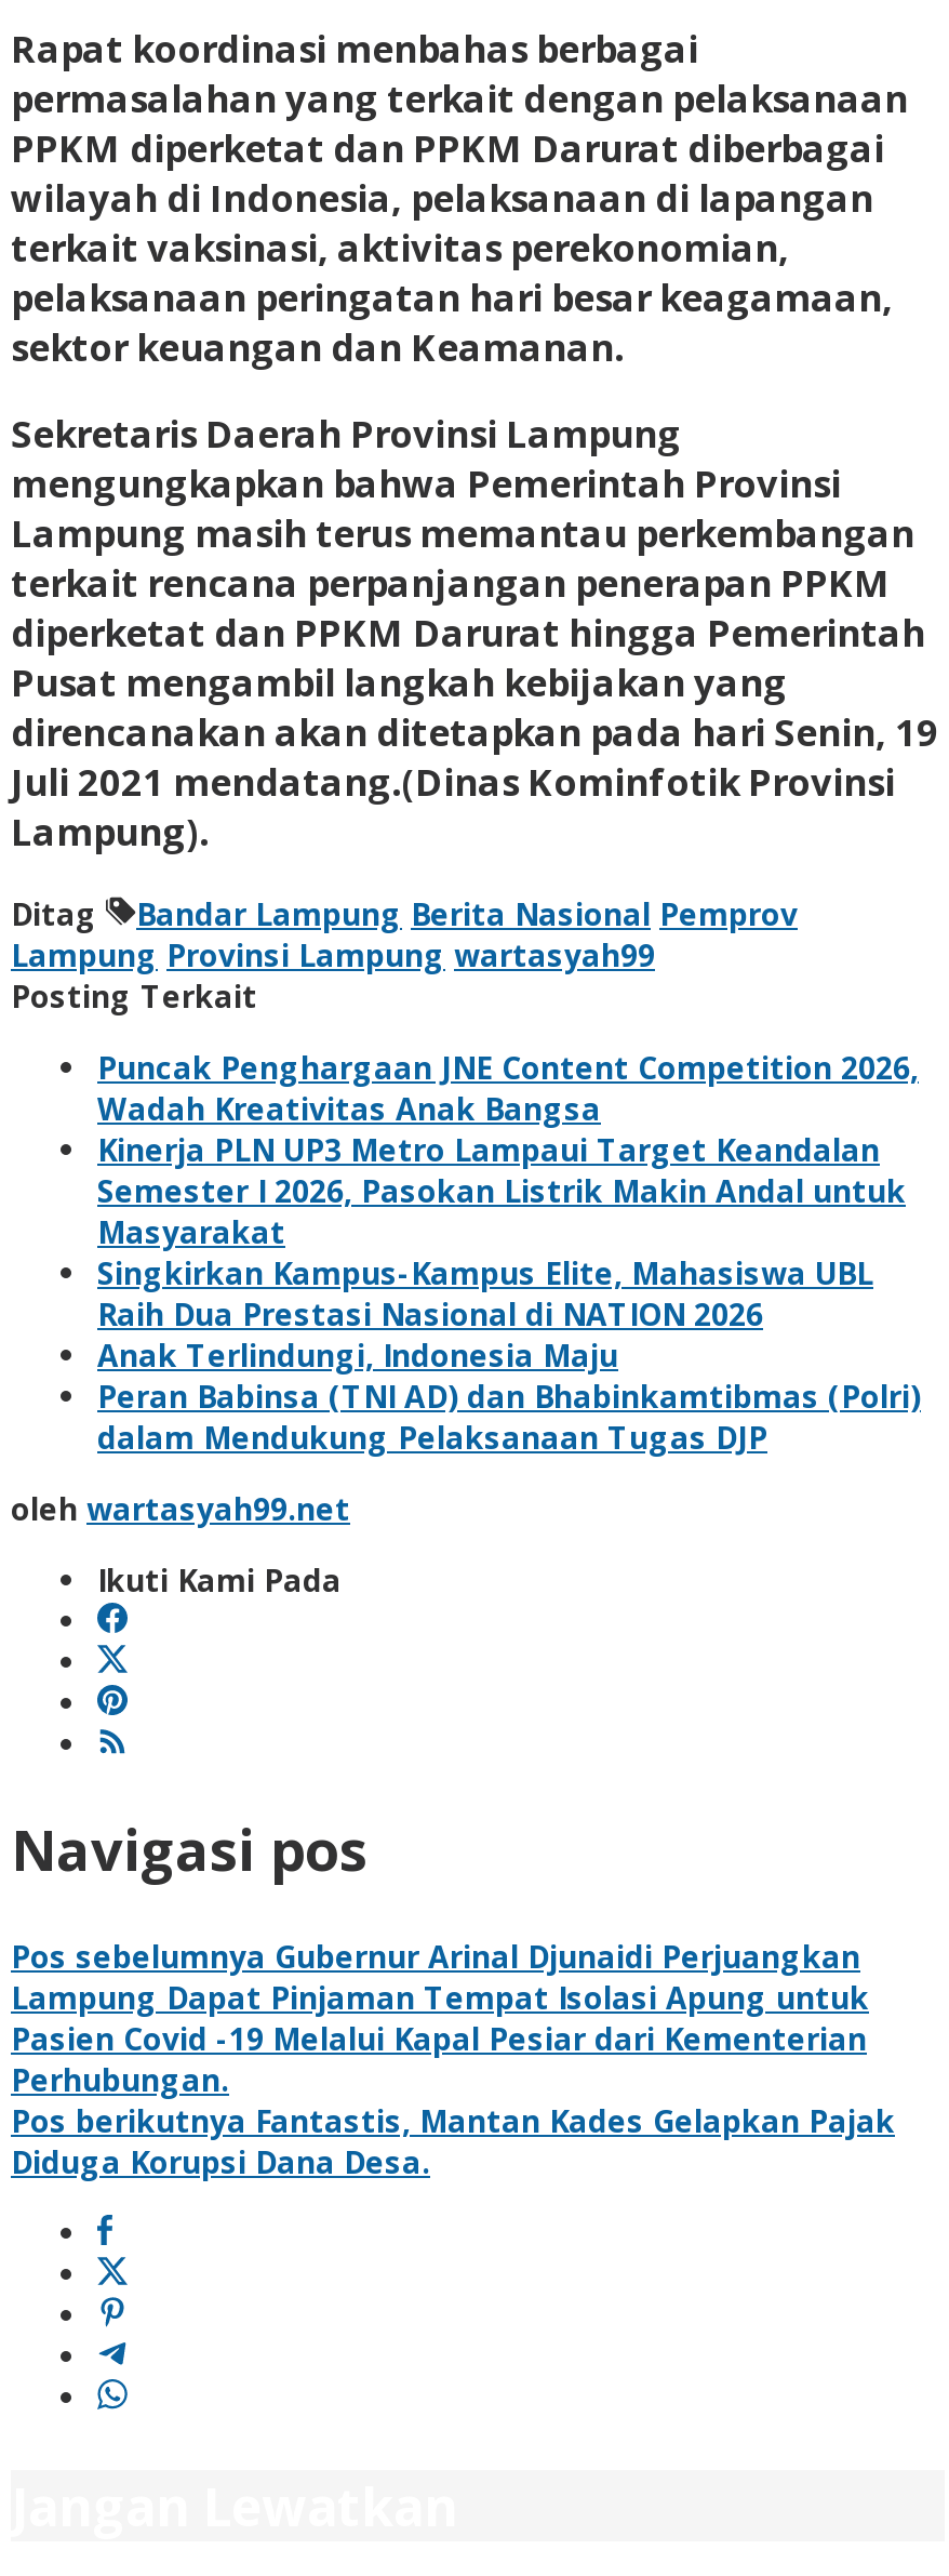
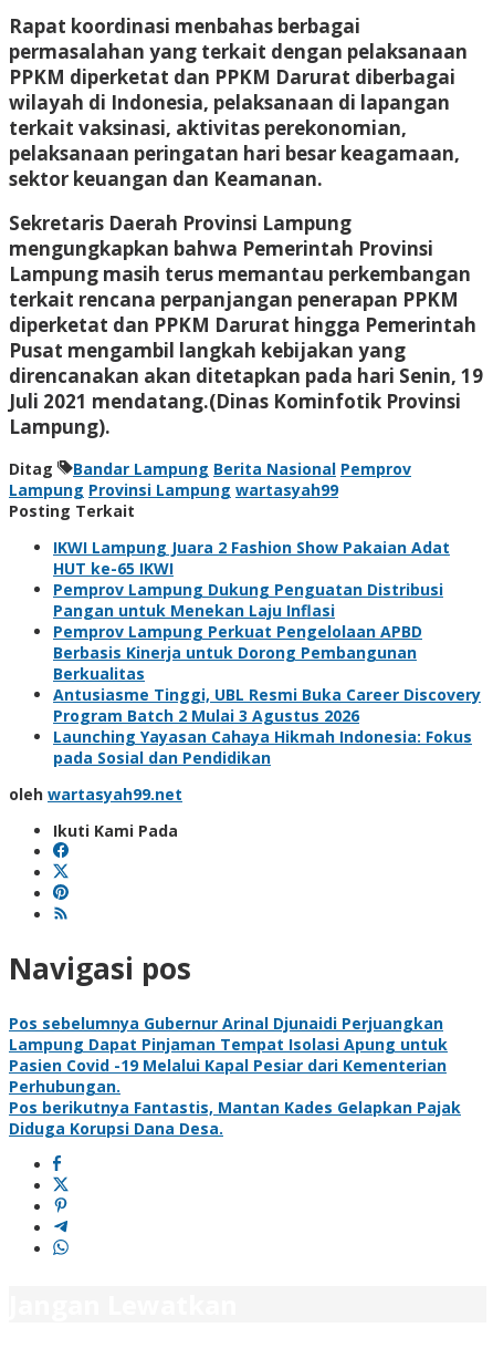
[97,1046,921,1457] Puncak Penghargaan JNE Content Competition 2026, | Wadah Kreativitas Anak Bangsa | Kinerja PLN UP3 Metro Lampaui Target Keandalan | Semester I 2026, Pasokan Listrik Makin Andal untuk | Masyarakat | Singkirkan Kampus-Kampus Elite, Mahasiswa UBL | Raih Dua Prestasi Nasional di NATION 2026 | Anak Terlindungi, Indonesia Maju | Peran Babinsa (TNI AD) dan Bhabinkamtibmas (Polri) | dalam Mendukung Pelaksanaan Tugas DJP -> [53,537,481,768] IKWI Lampung Juara 2 Fashion Show Pakaian Adat | HUT ke-65 IKWI | Pemprov Lampung Dukung Penguatan Distribusi | Pangan untuk Menekan Laju Inflasi | Pemprov Lampung Perkuat Pengelolaan APBD | Berbasis Kinerja untuk Dorong Pembangunan | Berkualitas | Antusiasme Tinggi, UBL Resmi Buka Career Discovery | Program Batch 2 Mulai 3 Agustus 2026 | Launching Yayasan Cahaya Hikmah Indonesia: Fokus | pada Sosial dan Pendidikan

